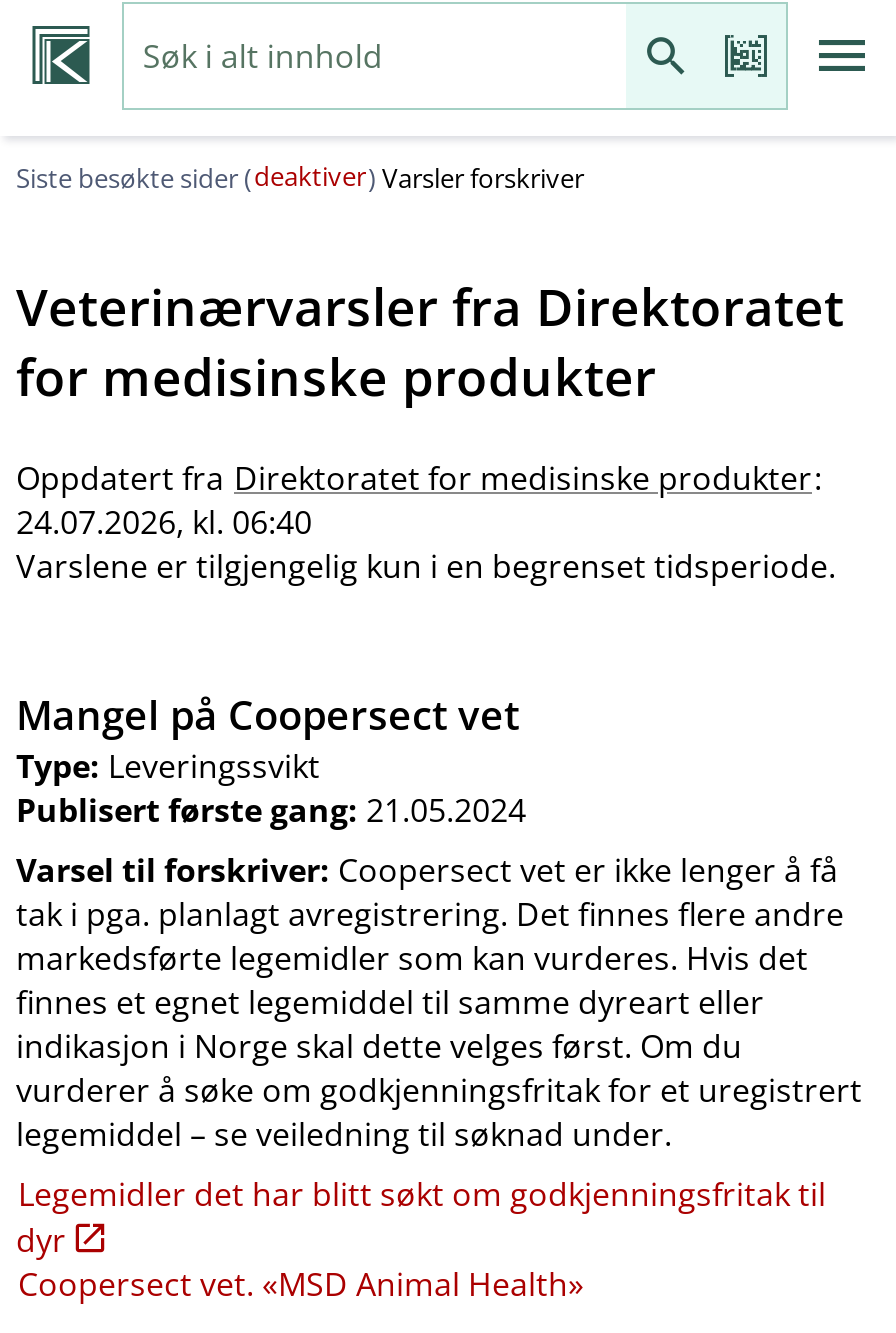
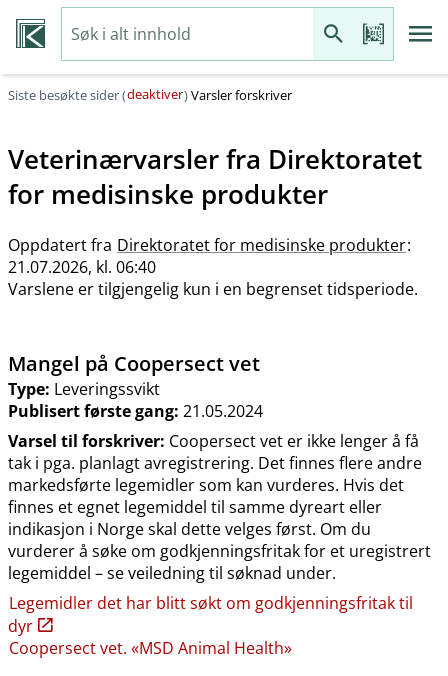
[16,500,312,544] 24.07.2026, kl. 06:40 -> [8,256,156,278] 21.07.2026, kl. 06:40

